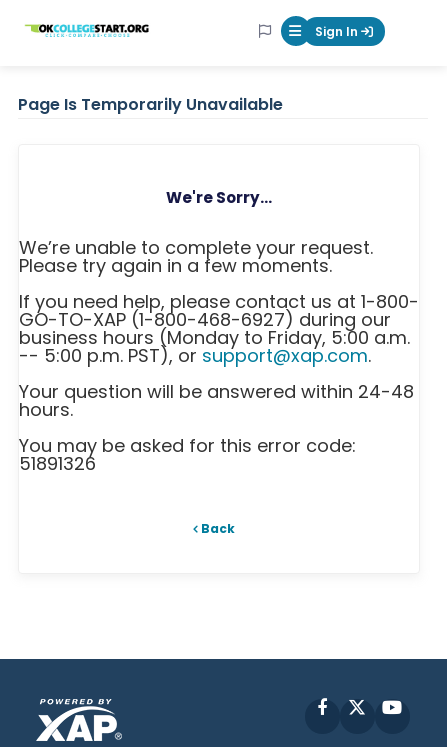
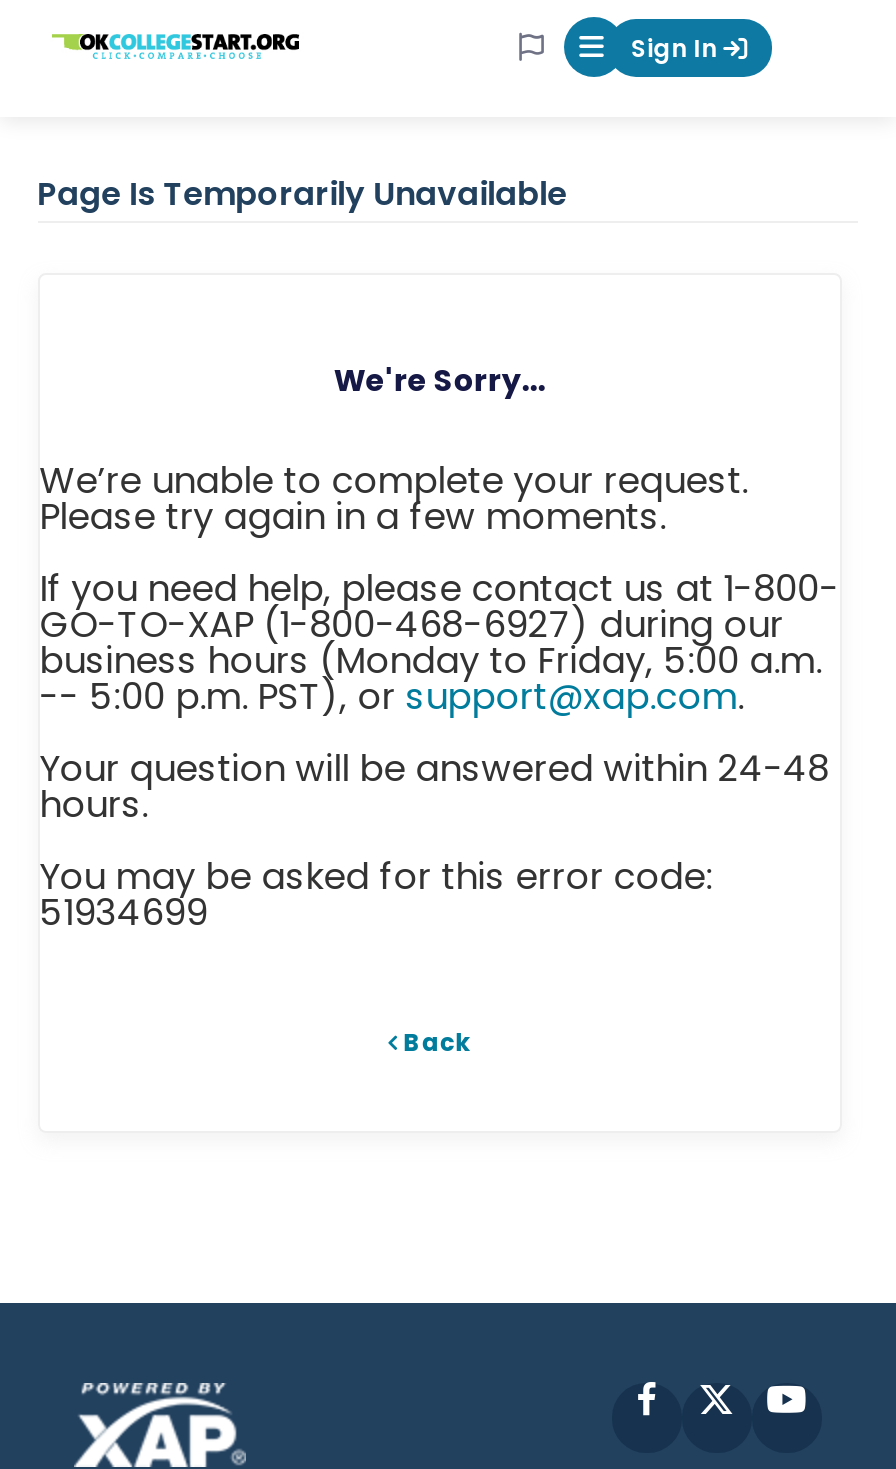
[19,451,96,476] 51891326 -> [39,887,207,937] 51934699

